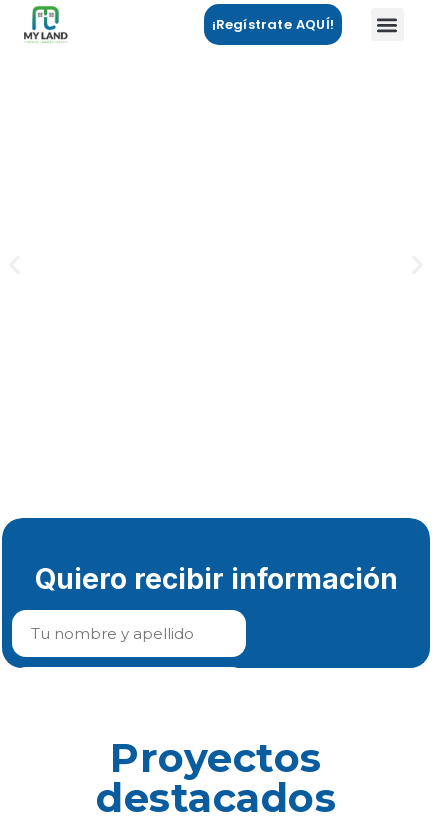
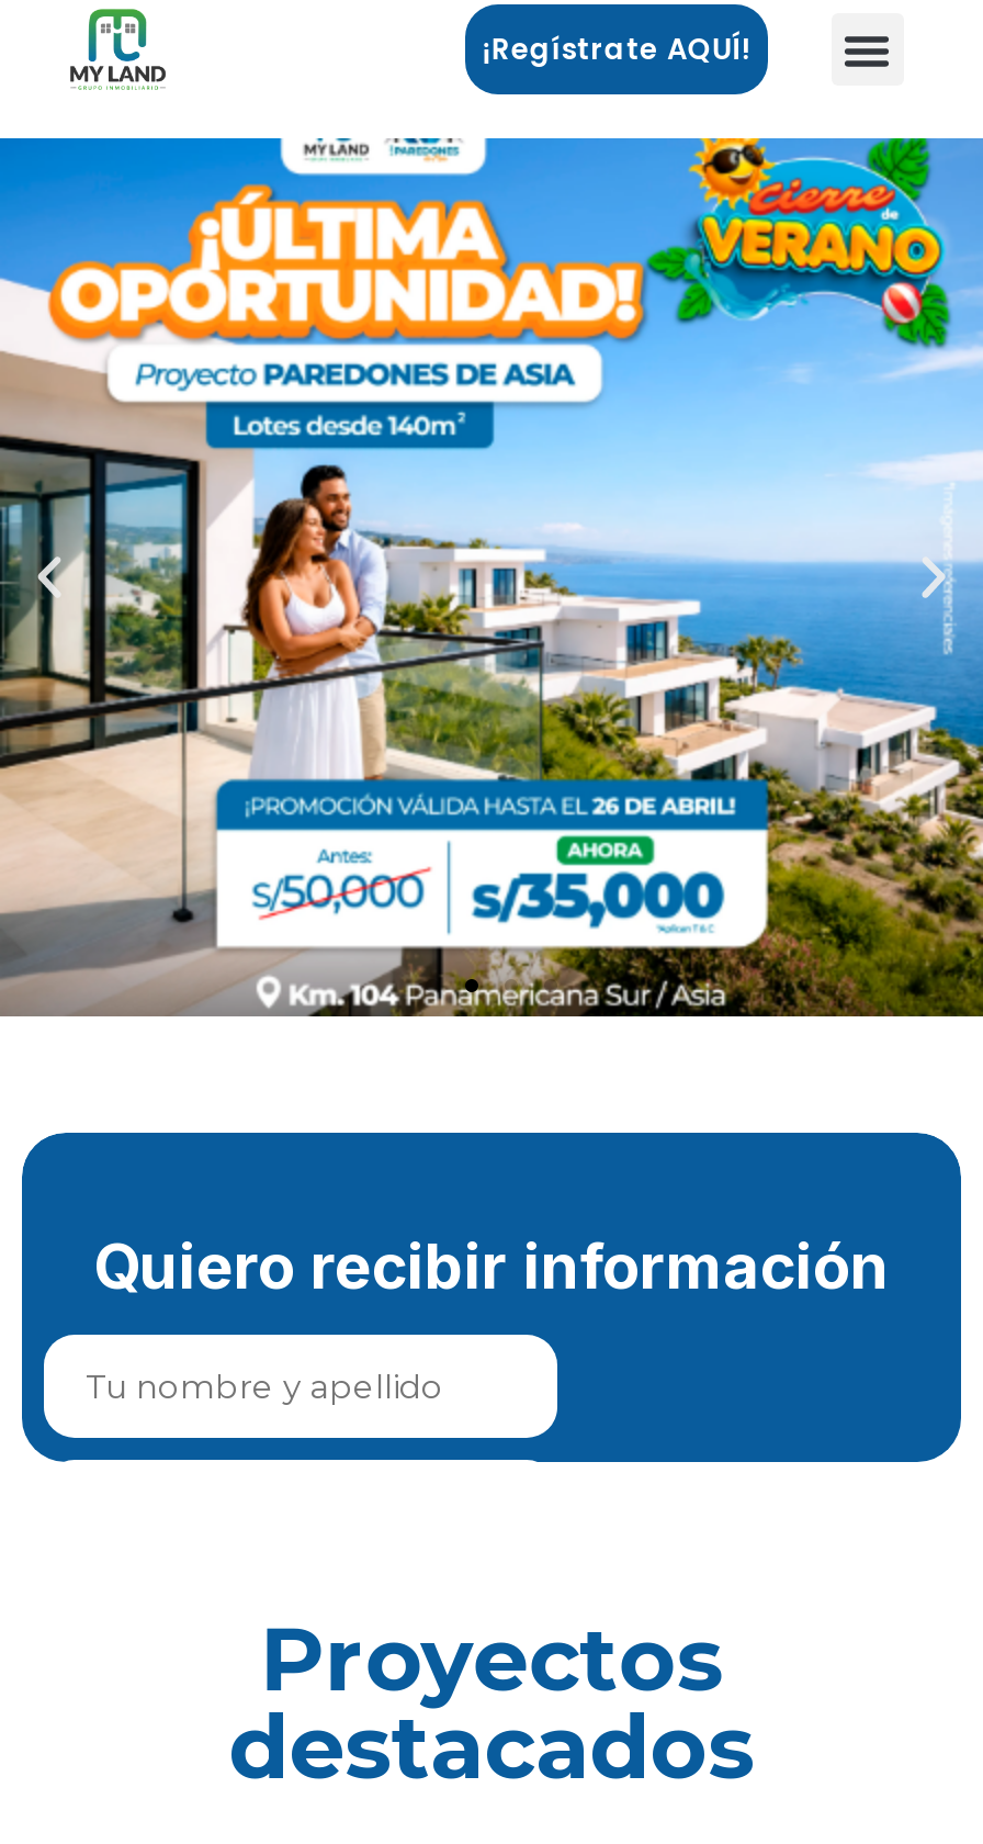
none -> [7,136,976,1019] [image]

